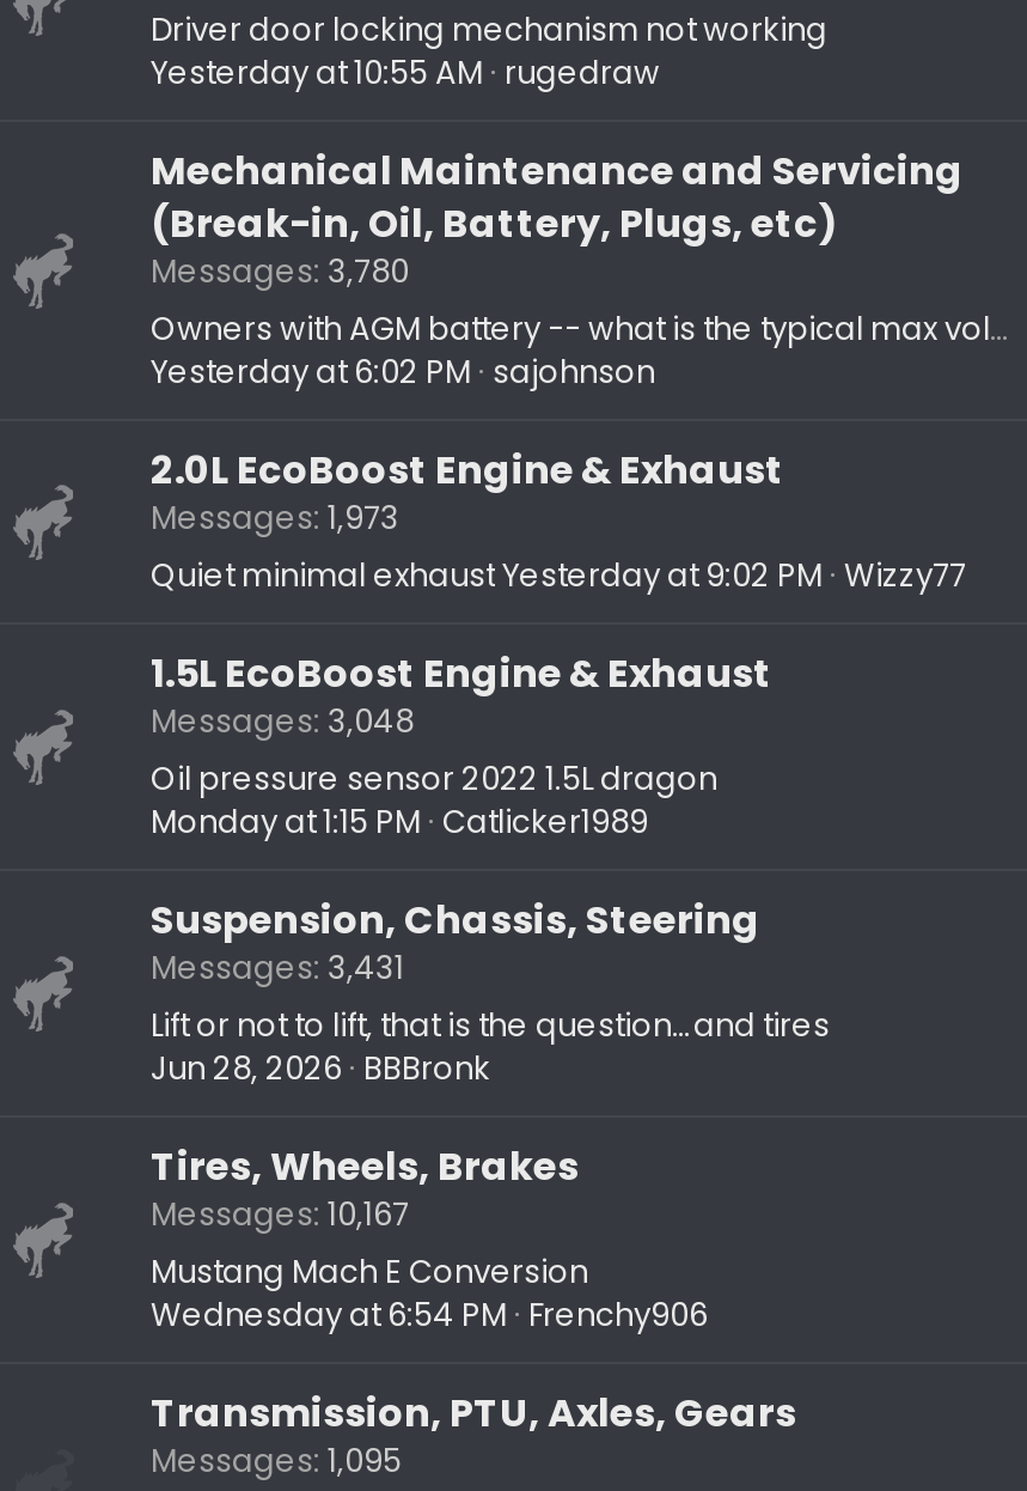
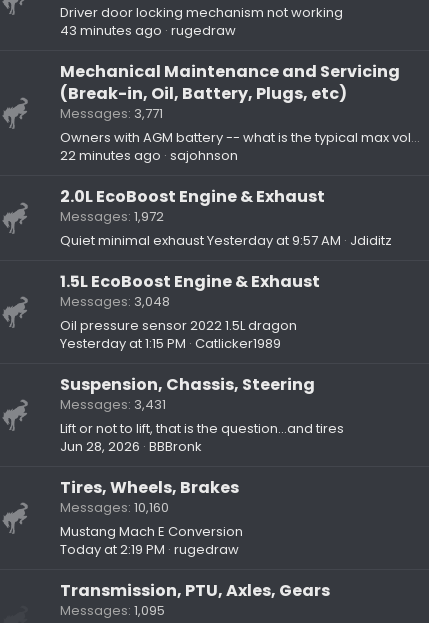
[151,50,660,96] Yesterday at 10:55 AM rugedraw -> [60,21,236,40] 43 minutes ago rugedraw
[151,249,409,294] Messages 3,780 -> [60,104,163,123] Messages 3,771
[151,349,655,395] Yesterday at 6:02 PM sajohnson -> [60,146,238,165] 22 minutes ago sajohnson
[151,495,399,541] Messages 1,973 -> [60,207,164,226] Messages 1,972
[151,553,966,598] Quiet minimal exhaust Yesterday at 9:02 PM Wizzy77 -> [60,231,392,250] Quiet minimal exhaust Yesterday at 9:57 AM Jdiditz
[151,799,648,845] Monday at 1:15 PM Catlicker1989 -> [60,334,281,353] Yesterday at 1:15 PM Catlicker1989
[151,1192,409,1237] Messages 10,167 -> [60,498,169,517] Messages 10,160
[151,1292,708,1338] Wednesday at 6:54 PM Frenchy906 -> [60,540,239,559] Today at 2:19 PM rugedraw

